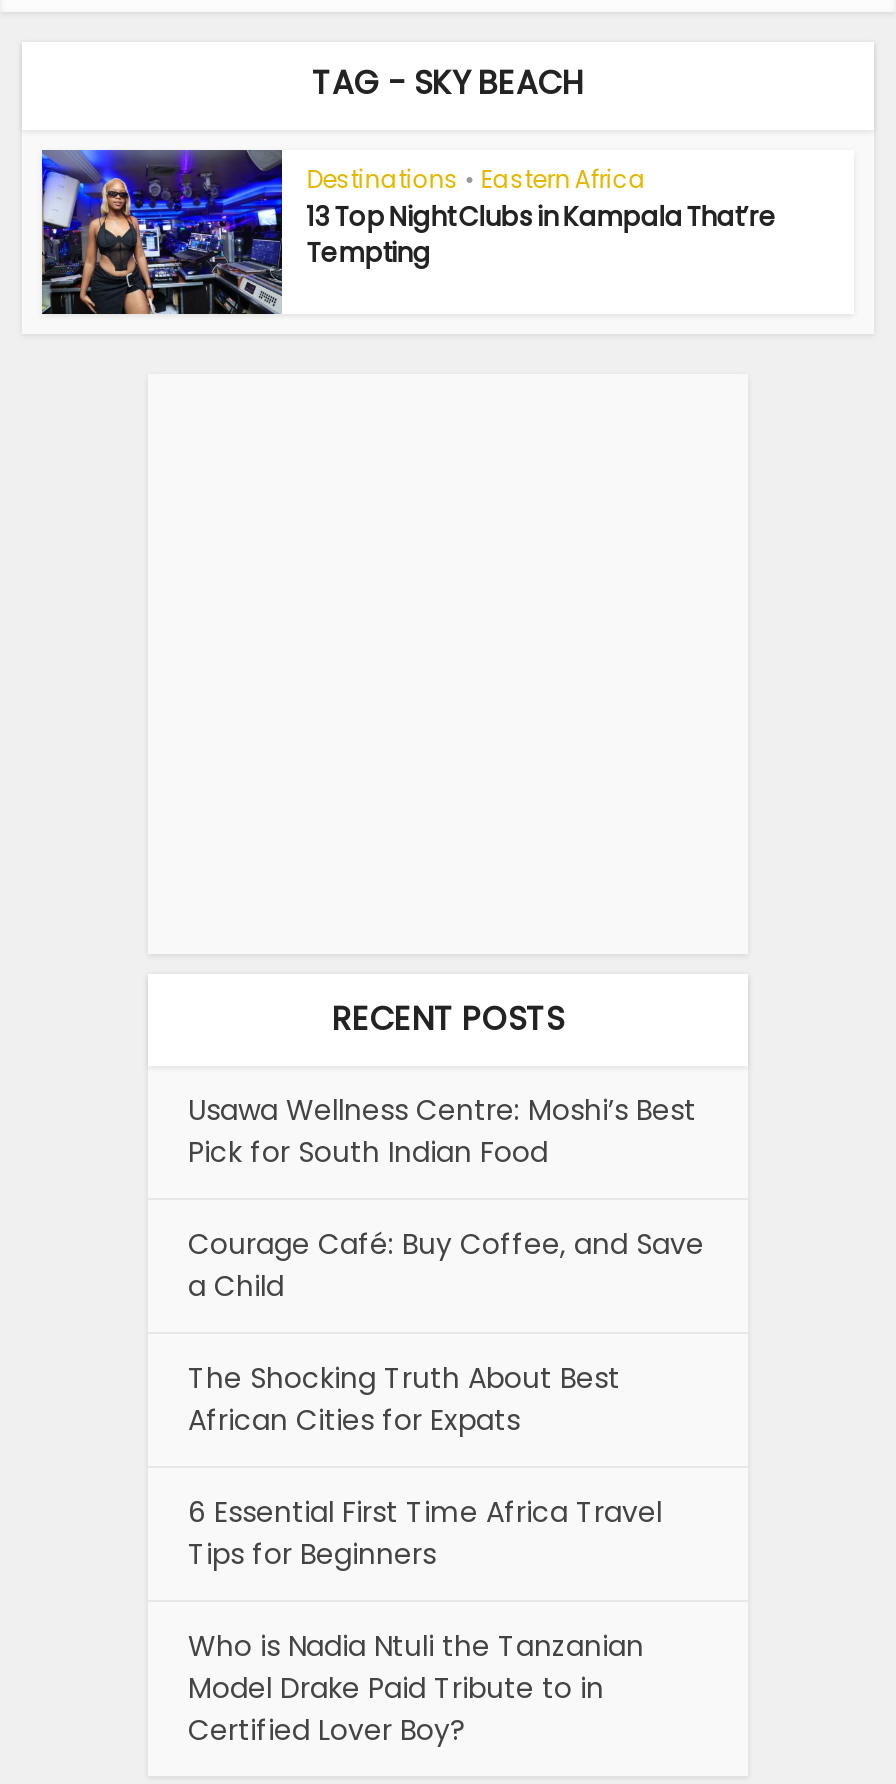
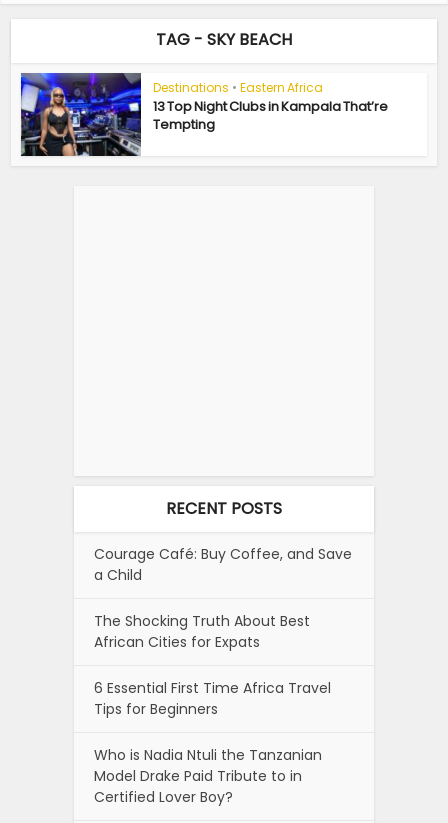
[188,1090,696,1172] Usawa Wellness Centre: Moshi’s Best | Pick for South Indian Food -> none

